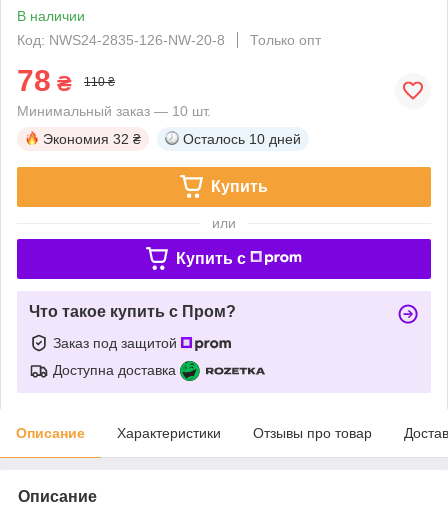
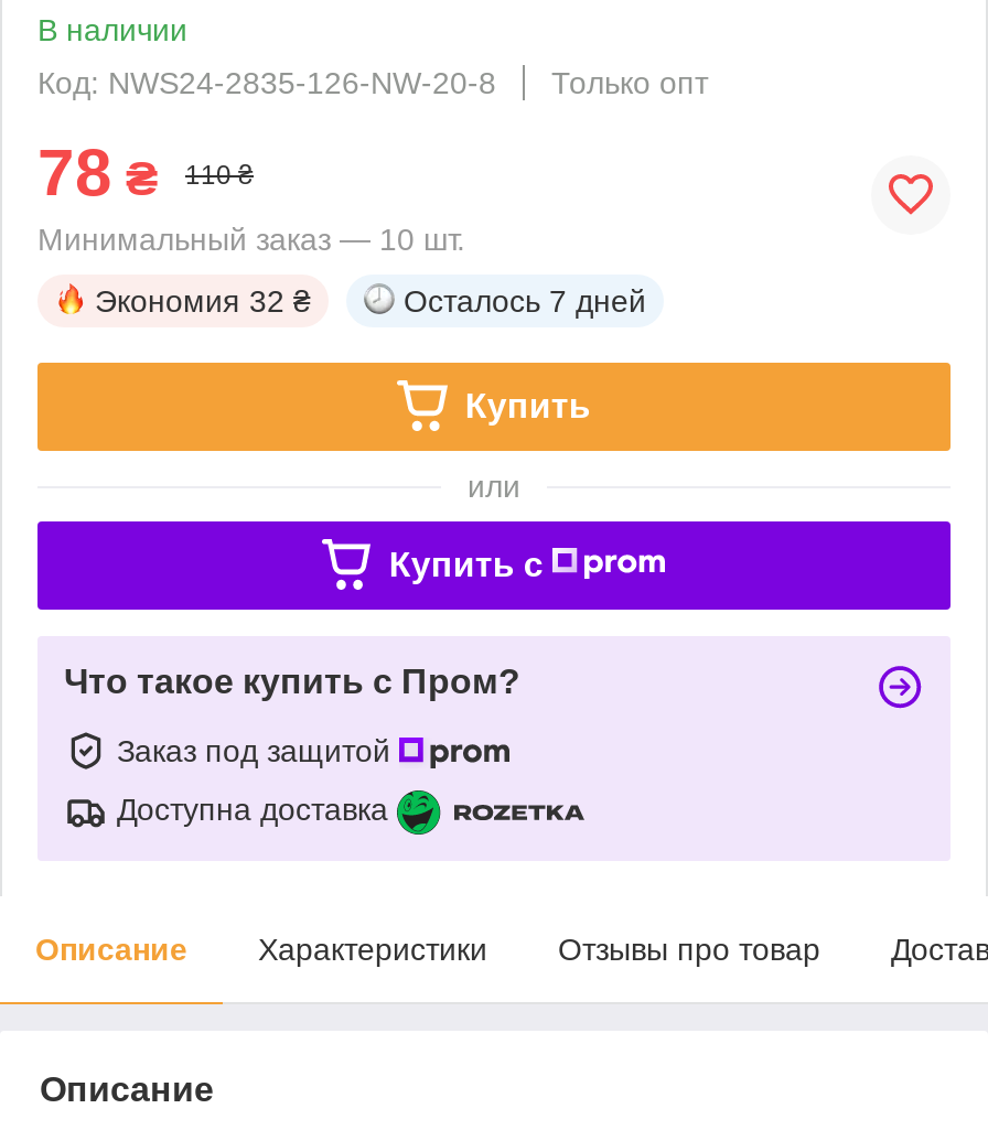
[183,131,301,147] Осталось 10 дней -> [404,283,646,318] Осталось 7 дней

